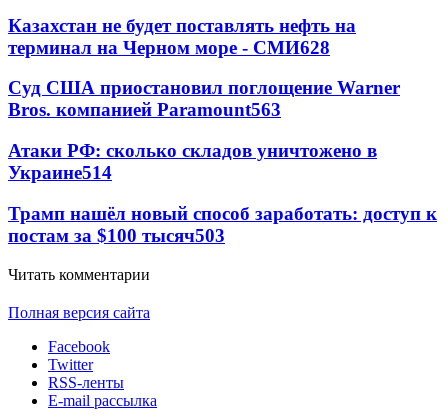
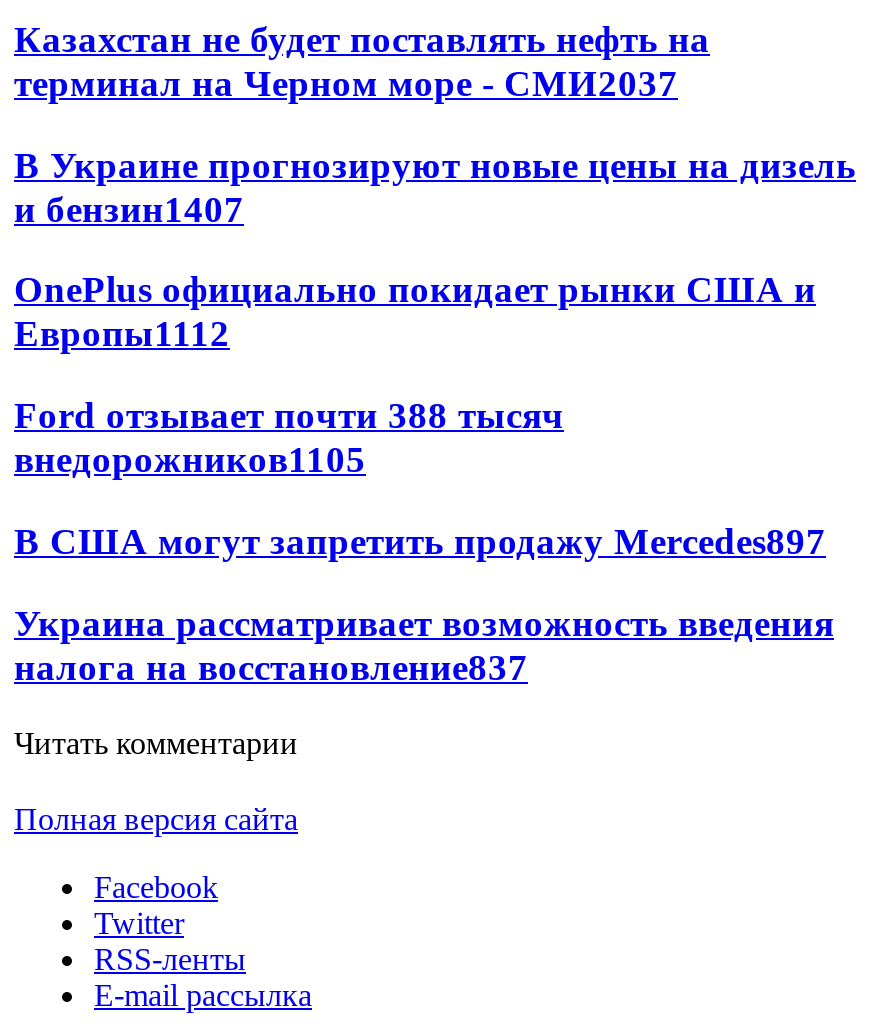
[8,37,437,246] терминал на Черном море - СМИ628 | Суд США приостановил поглощение Warner | Bros. компанией Paramount563 | Атаки РФ: сколько складов уничтожено в | Украине514 | Трамп нашёл новый способ заработать: доступ к | постам за $100 тысяч503 -> [14,62,856,687] терминал на Черном море - СМИ2037 | В Украине прогнозируют новые цены на дизель | и бензин1407 | OnePlus официально покидает рынки США и | Европы1112 | Ford отзывает почти 388 тысяч | внедорожников1105 | В США могут запретить продажу Mercedes897 | Украина рассматривает возможность введения | налога на восстановление837

